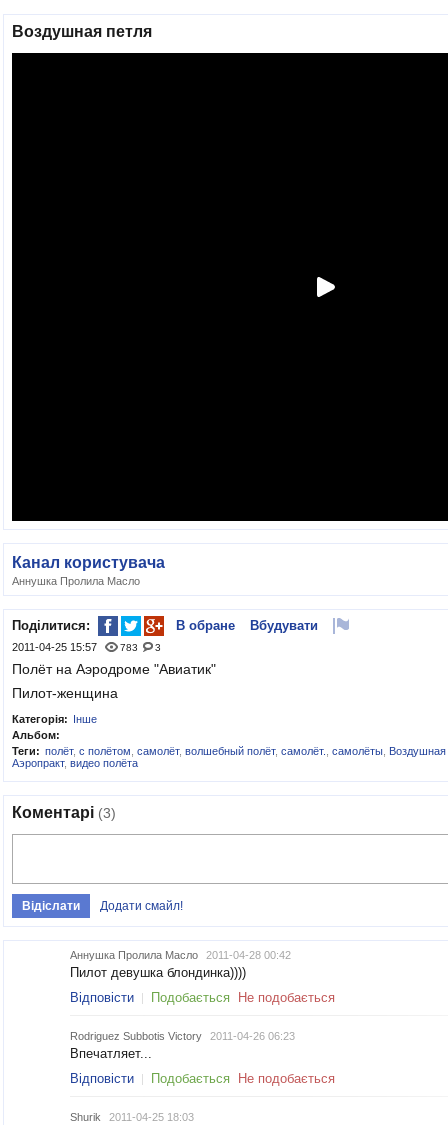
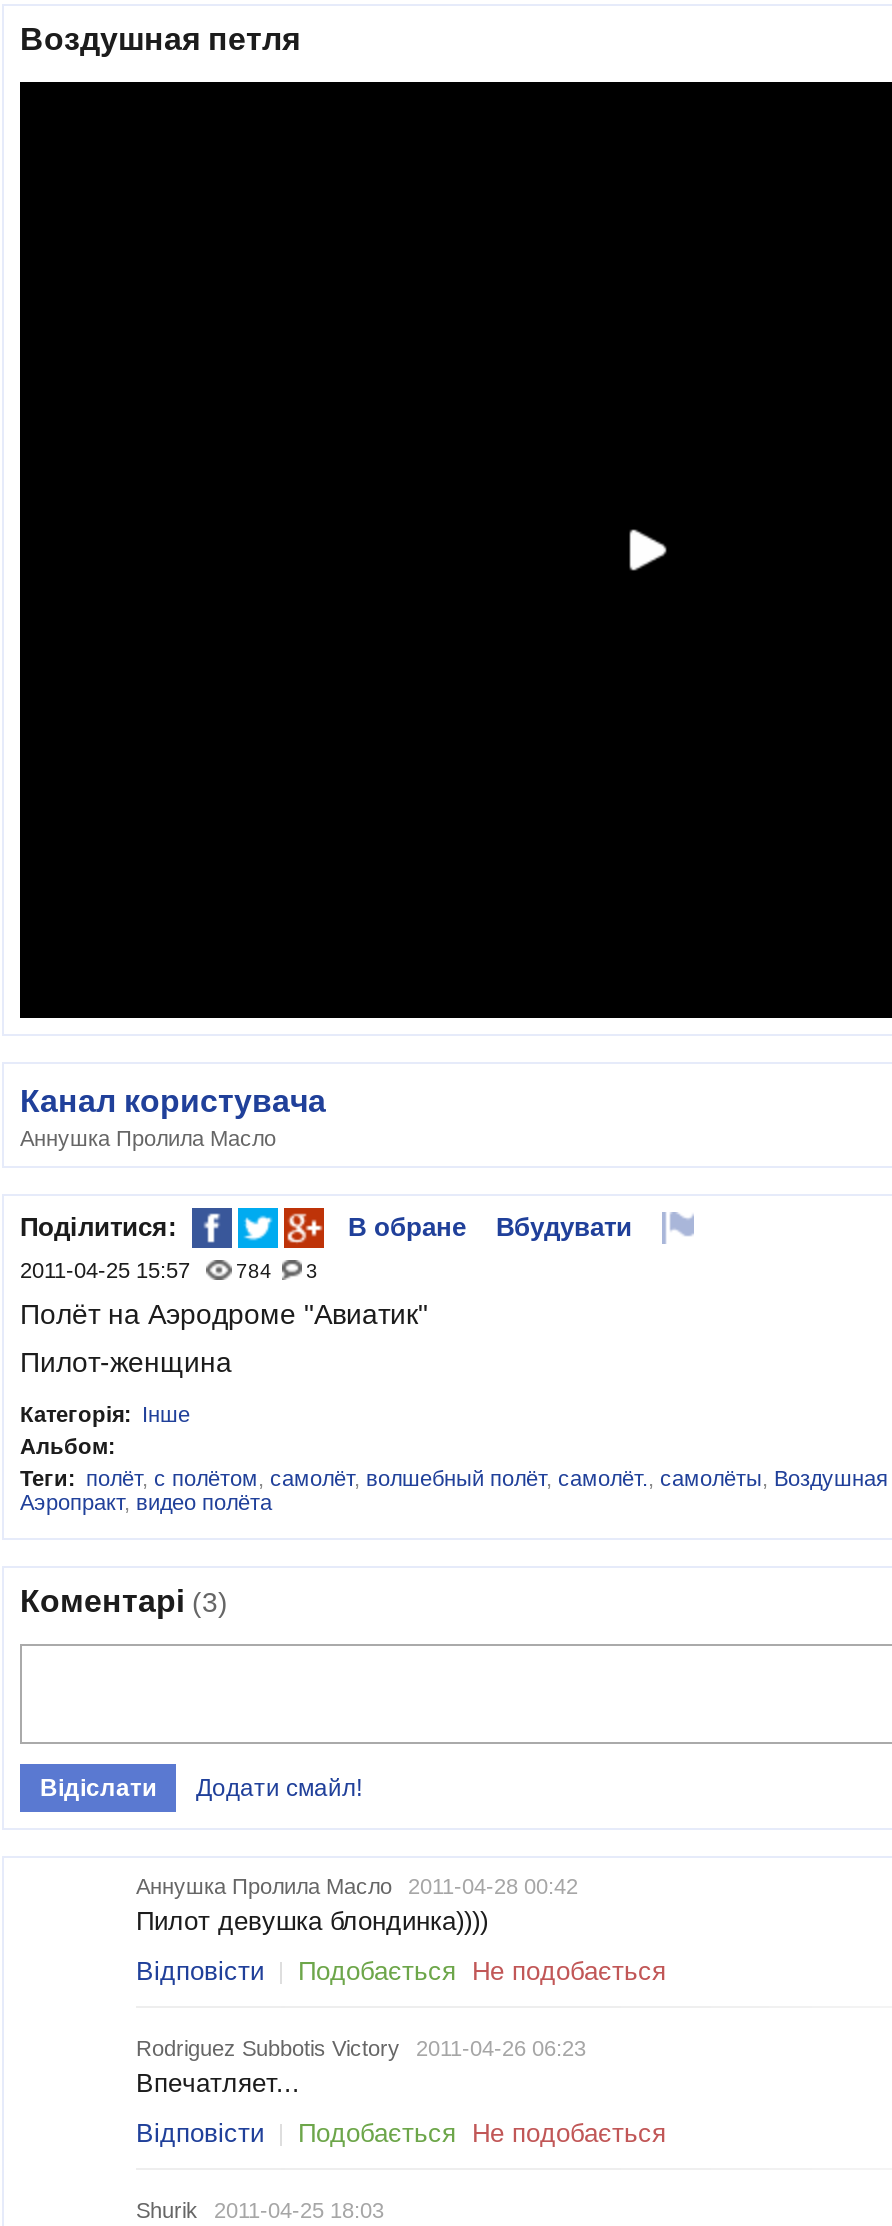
[120,642,161,653] 783 3 -> [236,1259,318,1281] 784 3

